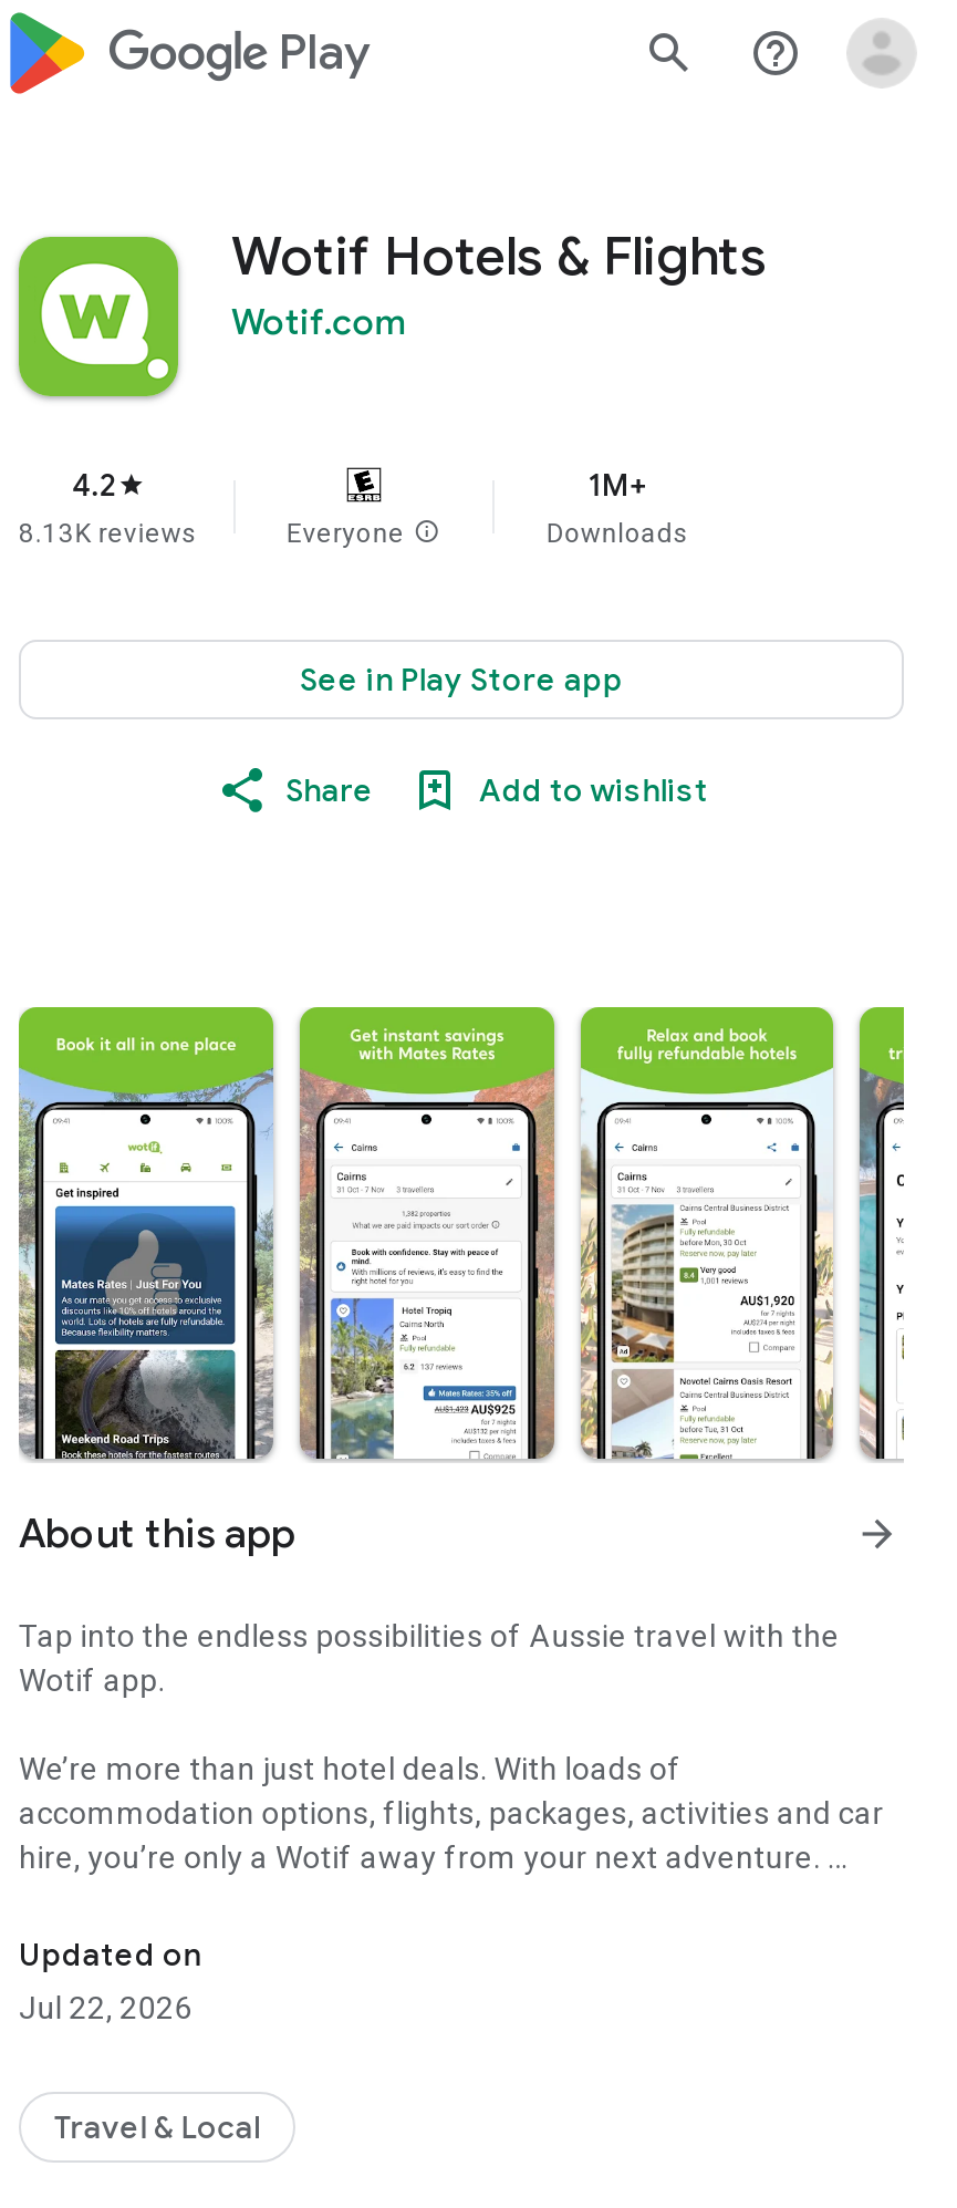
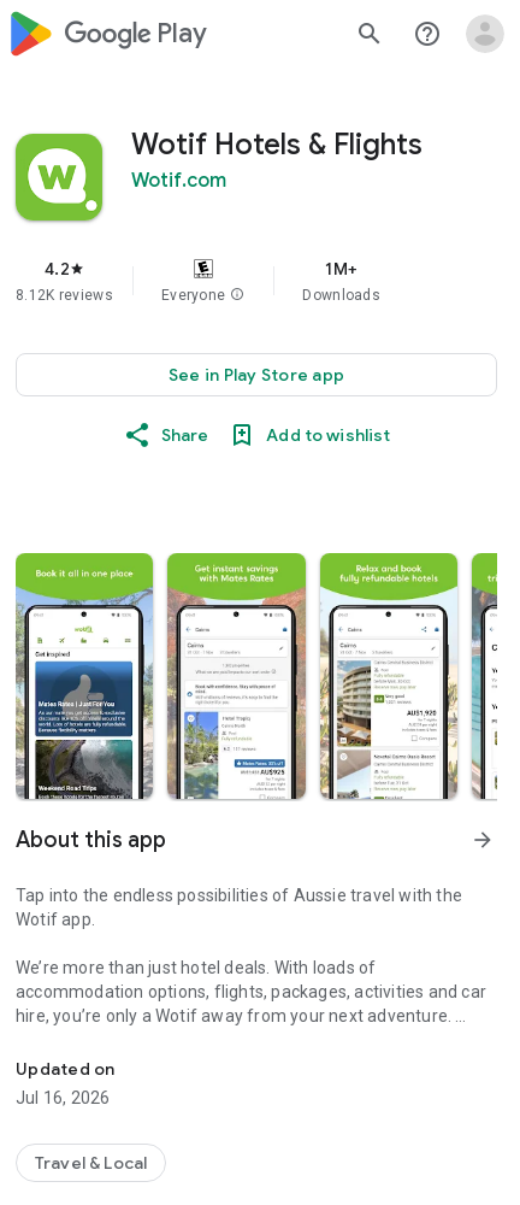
[19,518,198,549] 8.13K reviews -> [16,287,113,304] 8.12K reviews
[19,1990,192,2025] Jul 22, 2026 -> [16,1088,110,1107] Jul 16, 2026

